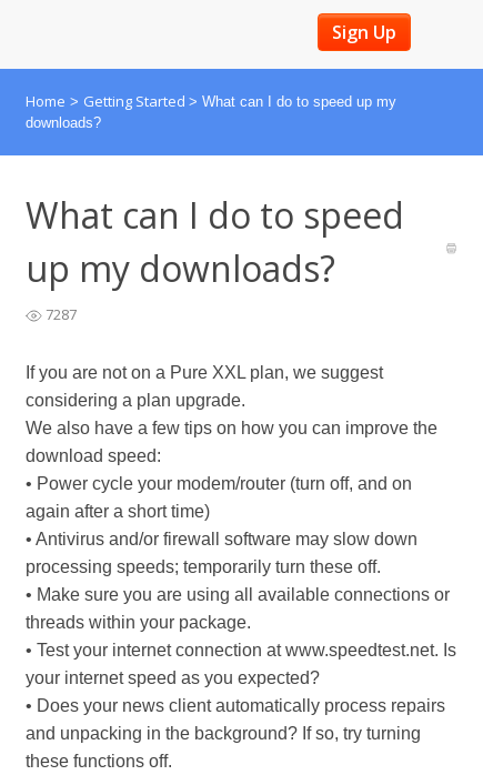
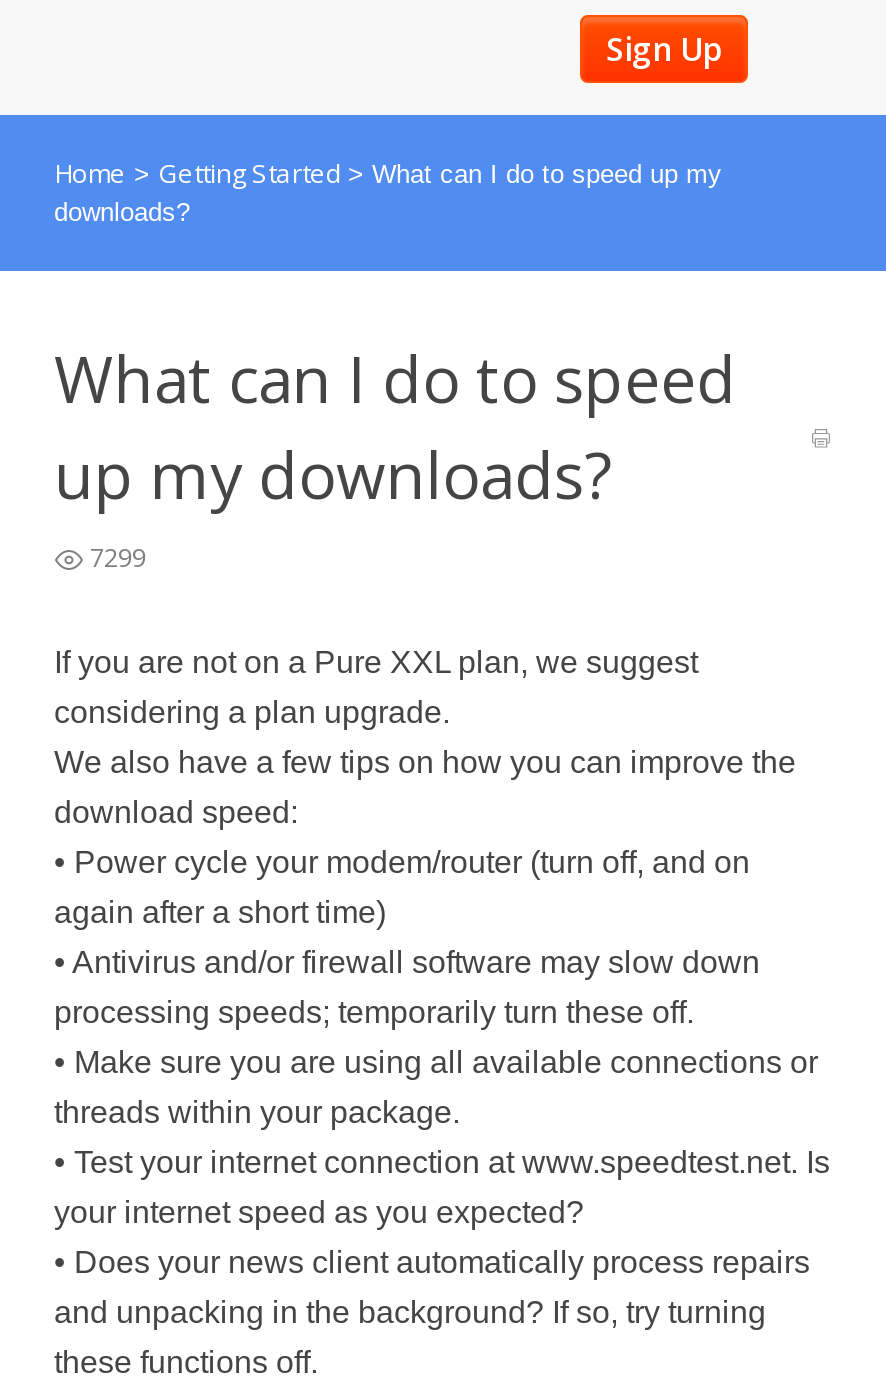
[42,304,77,324] 7287 -> [84,539,146,575] 7299

